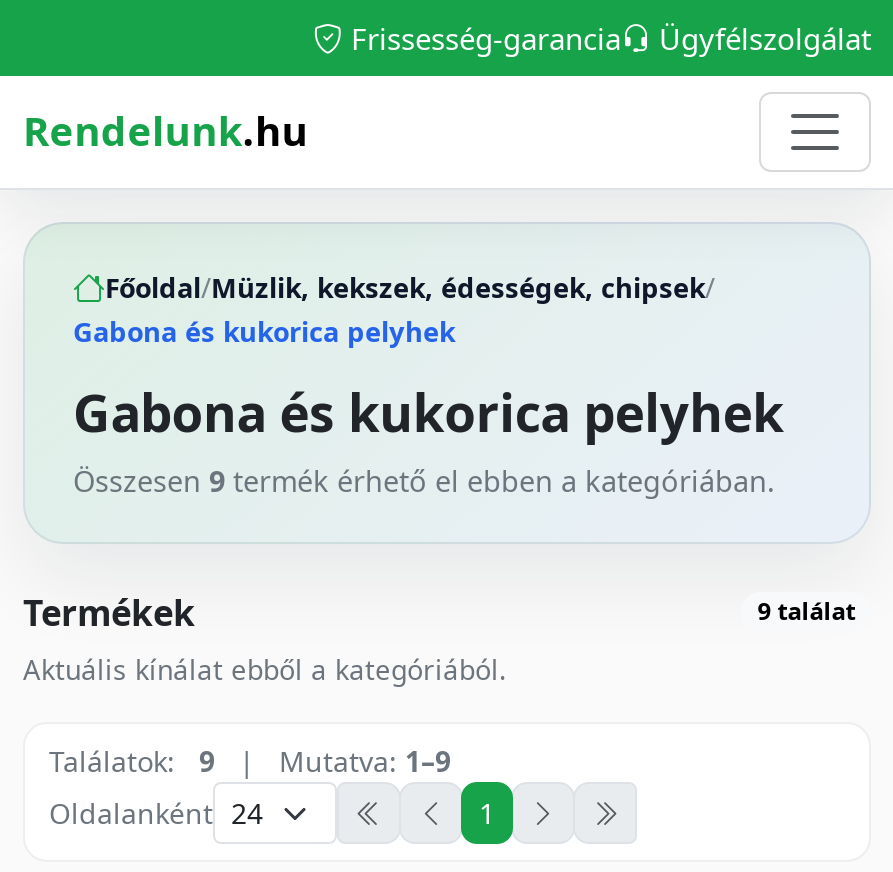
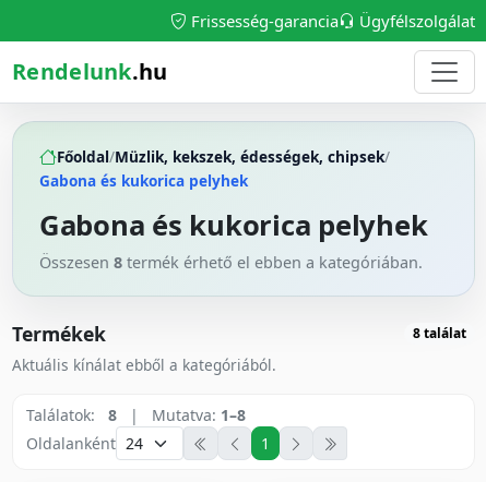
[73,462,775,500] Összesen 9 termék érhető el ebben a kategóriában. -> [39,252,423,273] Összesen 8 termék érhető el ebben a kategóriában.
[757,594,855,628] 9 találat -> [413,324,467,343] 8 találat
[199,742,215,780] 9 -> [108,405,117,425] 8
[279,742,451,780] Mutatva: 1–9 -> [152,405,246,425] Mutatva: 1–8

